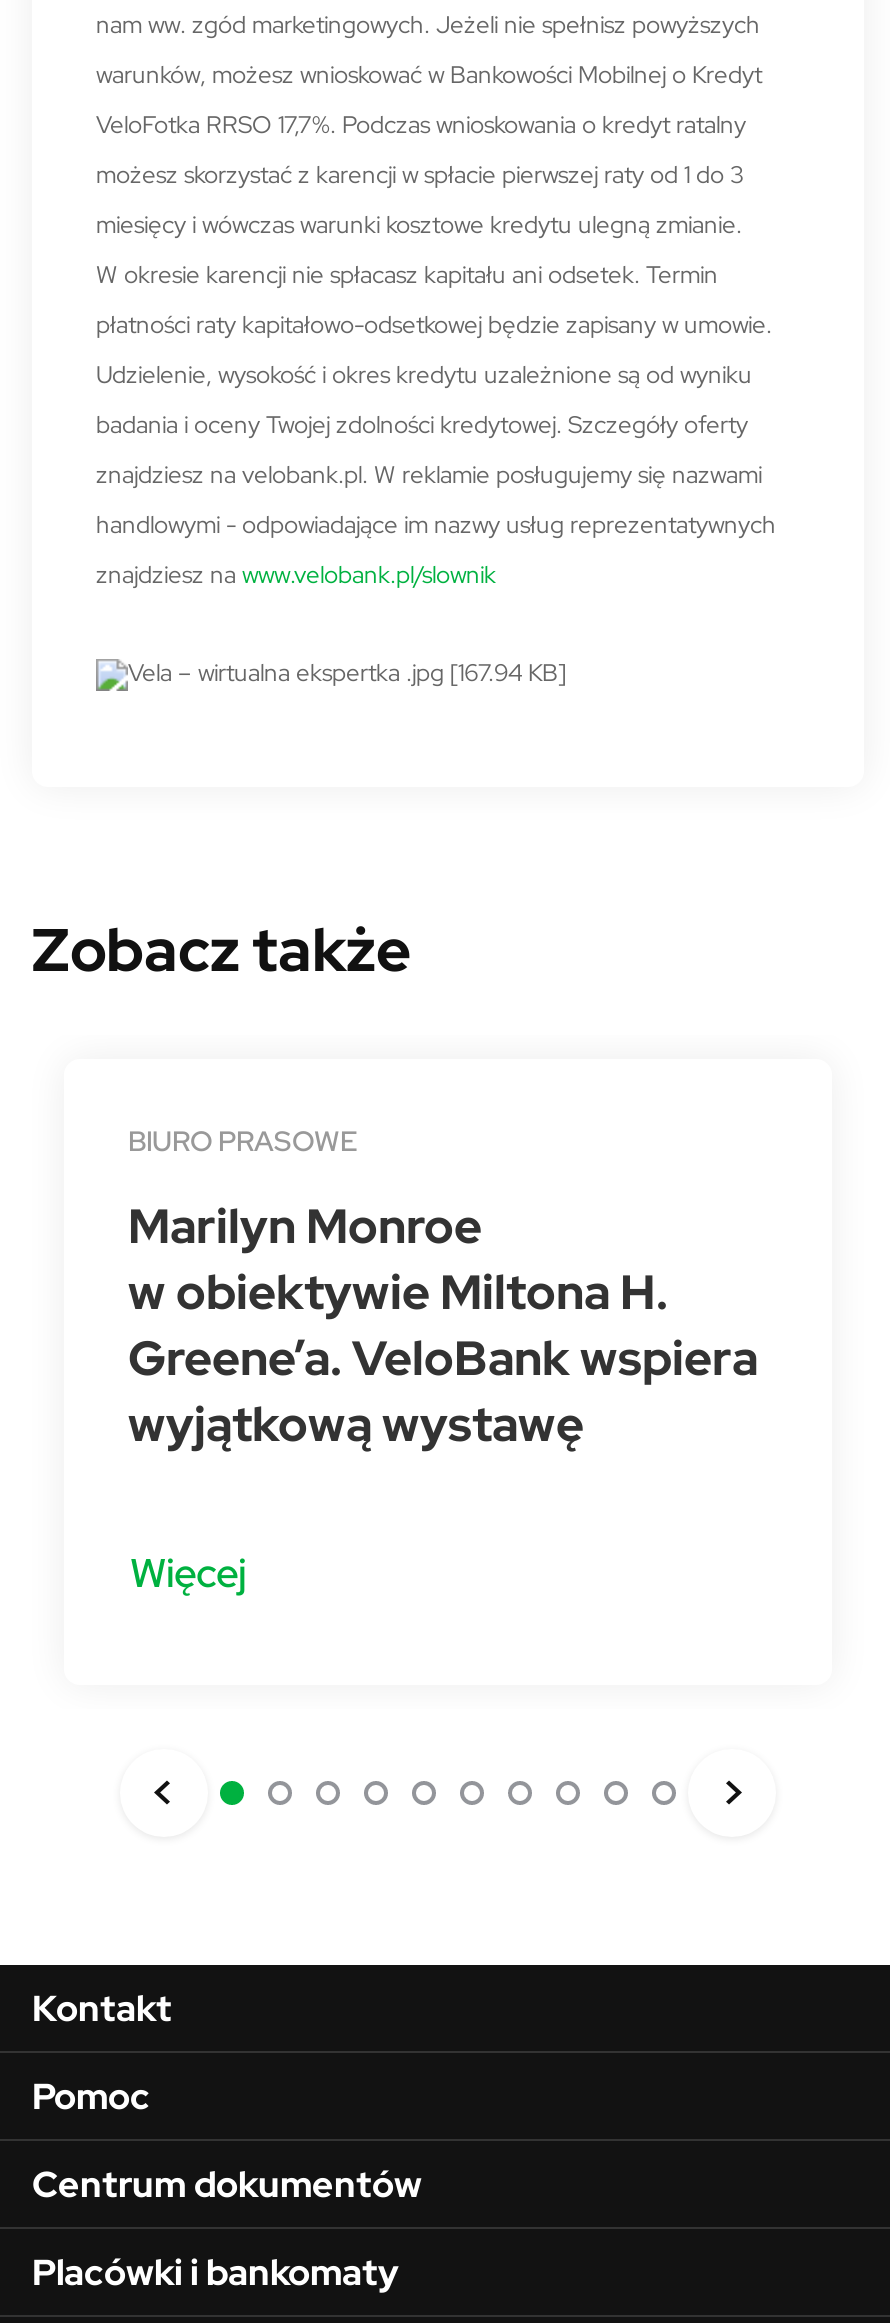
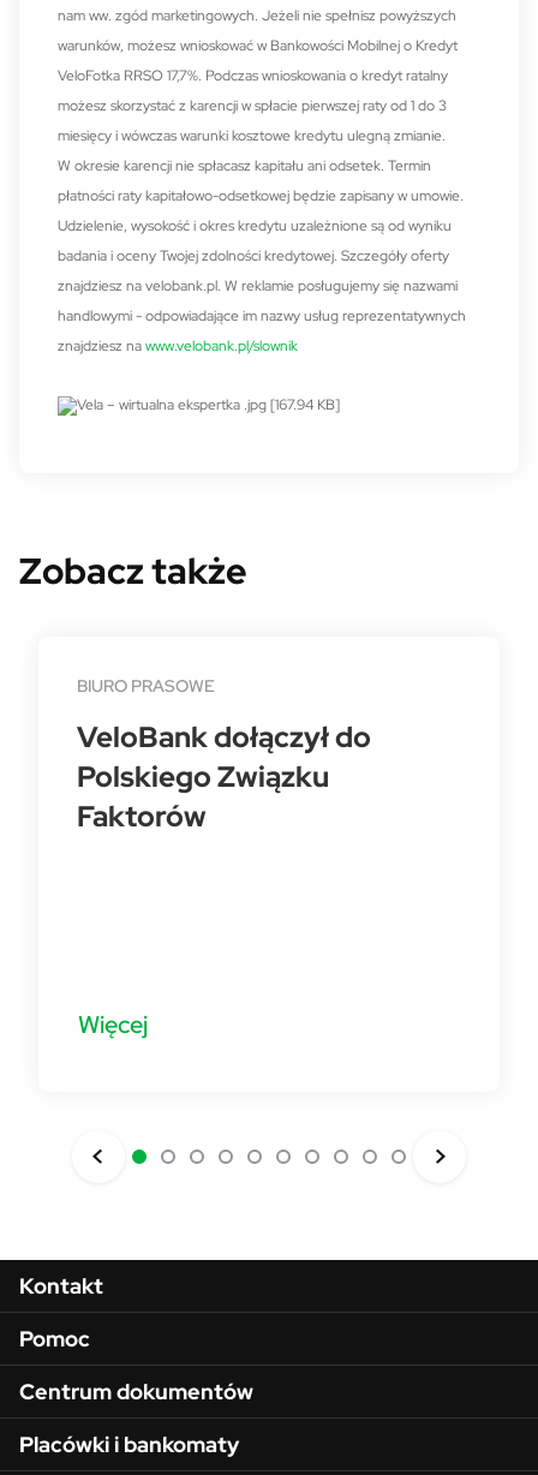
[128,1195,758,1455] Marilyn Monroe | w obiektywie Miltona H. | Greene’a. VeloBank wspiera | wyjątkową wystawę -> [77,718,371,835] VeloBank dołączył do | Polskiego Związku | Faktorów

